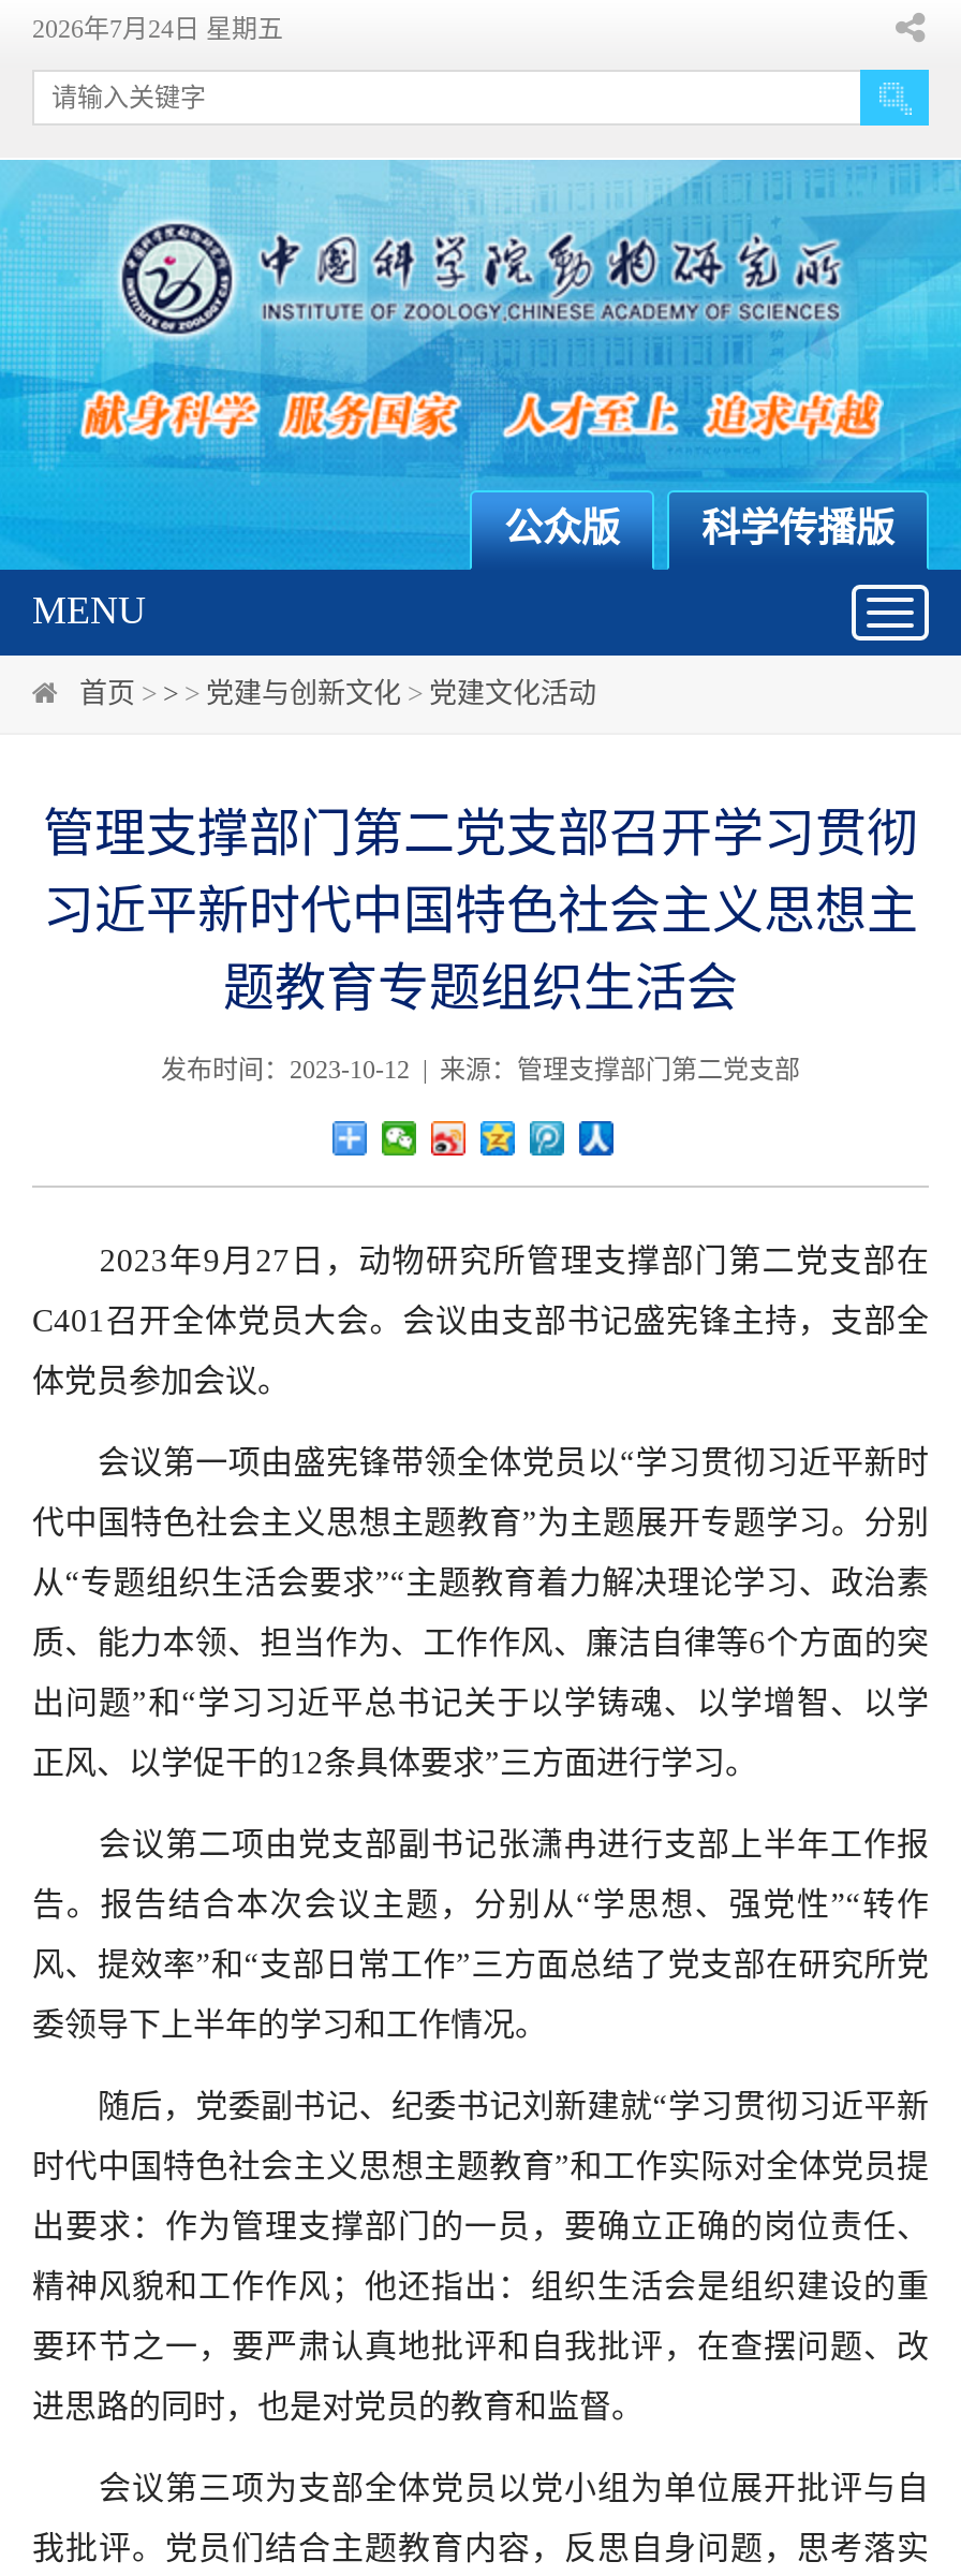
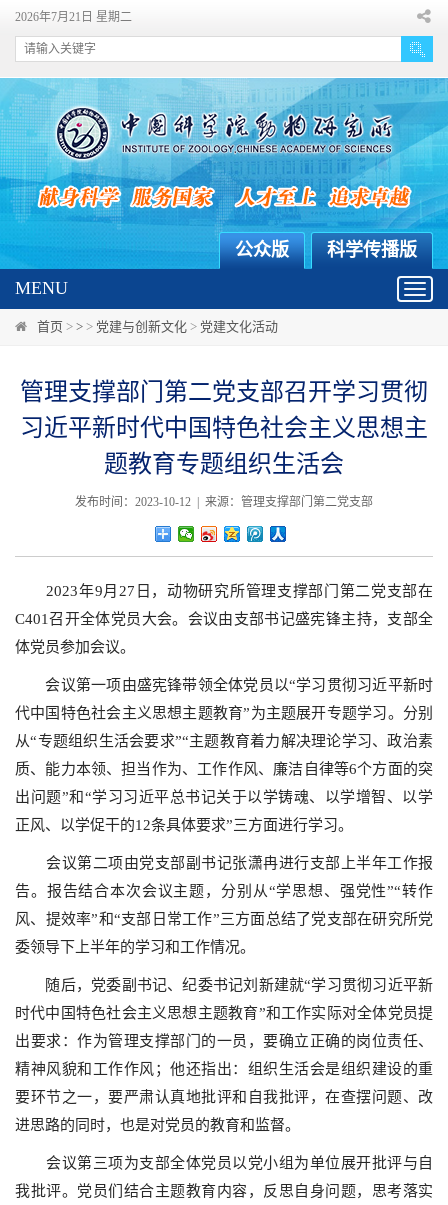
[32,14,283,44] 2026年7月24日 星期五 -> [15,10,132,24] 2026年7月21日 星期二

